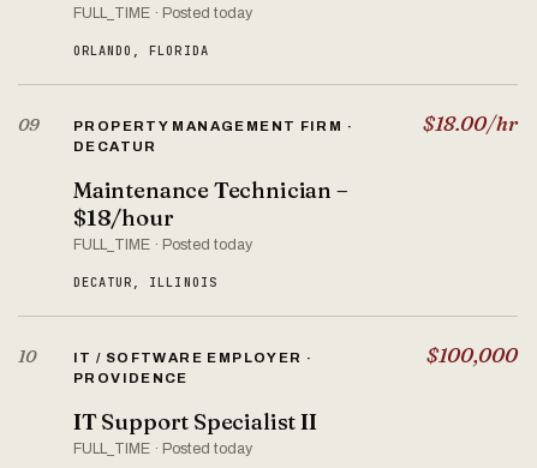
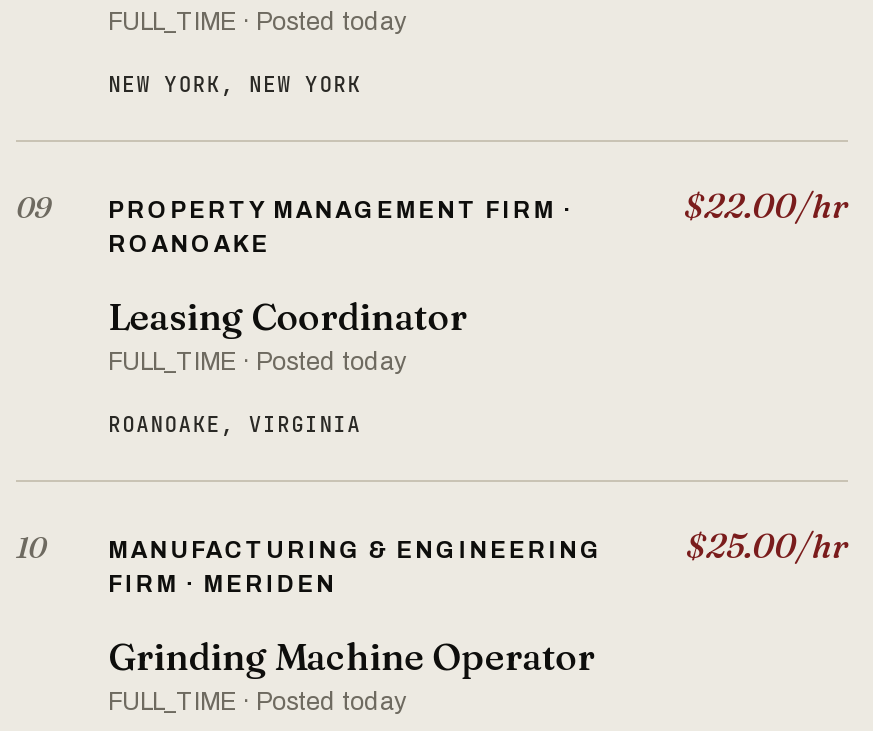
[73,42,209,58] ORLANDO, FLORIDA -> [108,69,361,97] NEW YORK, NEW YORK
[423,111,518,135] $18.00/hr -> [684,185,848,225] $22.00/hr
[73,139,157,153] DECATUR -> [108,231,270,255] ROANOAKE
[73,176,348,231] Maintenance Technician – | $18/hour -> [108,293,467,339] Leasing Coordinator
[73,273,217,290] DECATUR, ILLINOIS -> [108,410,361,438] ROANOAKE, VIRGINIA
[426,343,518,367] $100,000 -> [686,526,848,566] $25.00/hr
[73,350,313,385] IT / SOFTWARE EMPLOYER · | PROVIDENCE -> [108,538,603,596] MANUFACTURING & ENGINEERING | FIRM · MERIDEN
[73,408,317,435] IT Support Specialist II -> [108,634,595,680] Grinding Machine Operator

